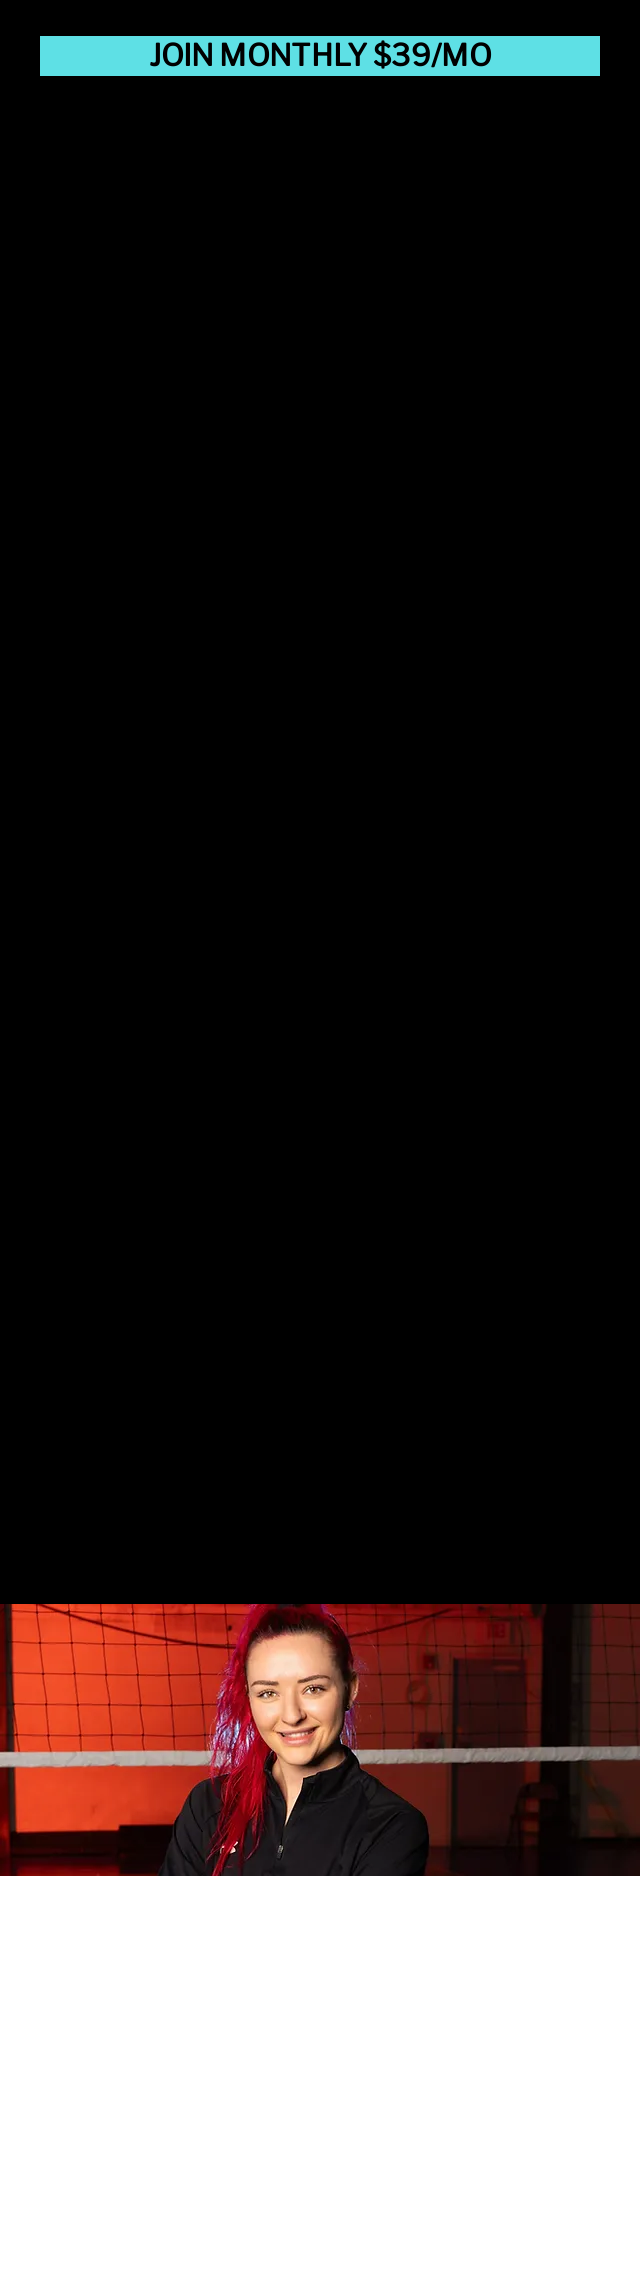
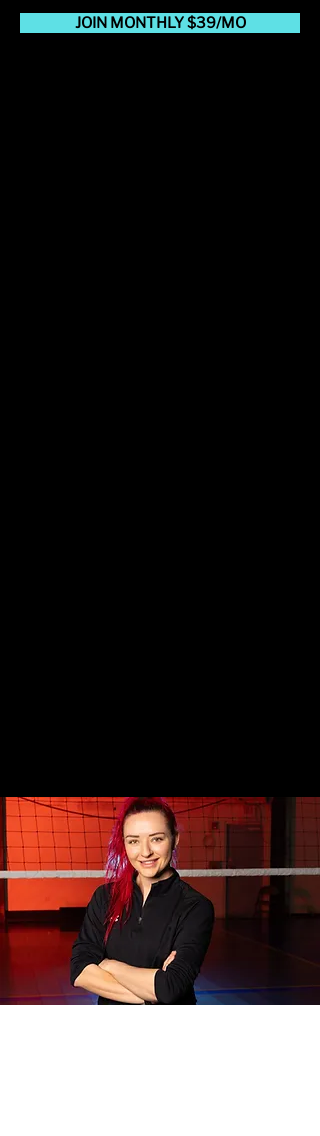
none -> [3,933,317,1006] [image]

